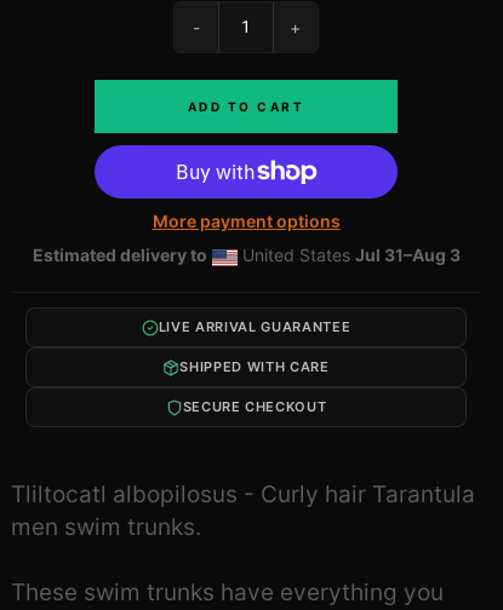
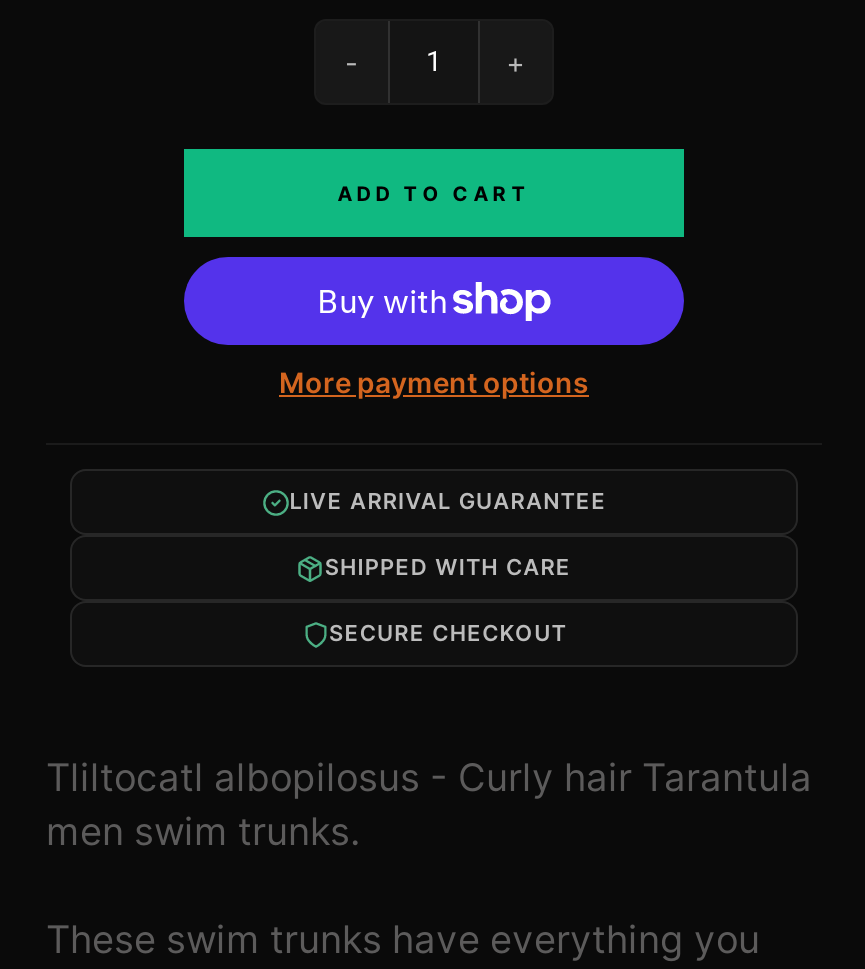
[32,244,460,265] Estimated delivery to | United States Jul 31–Aug 3 -> none

